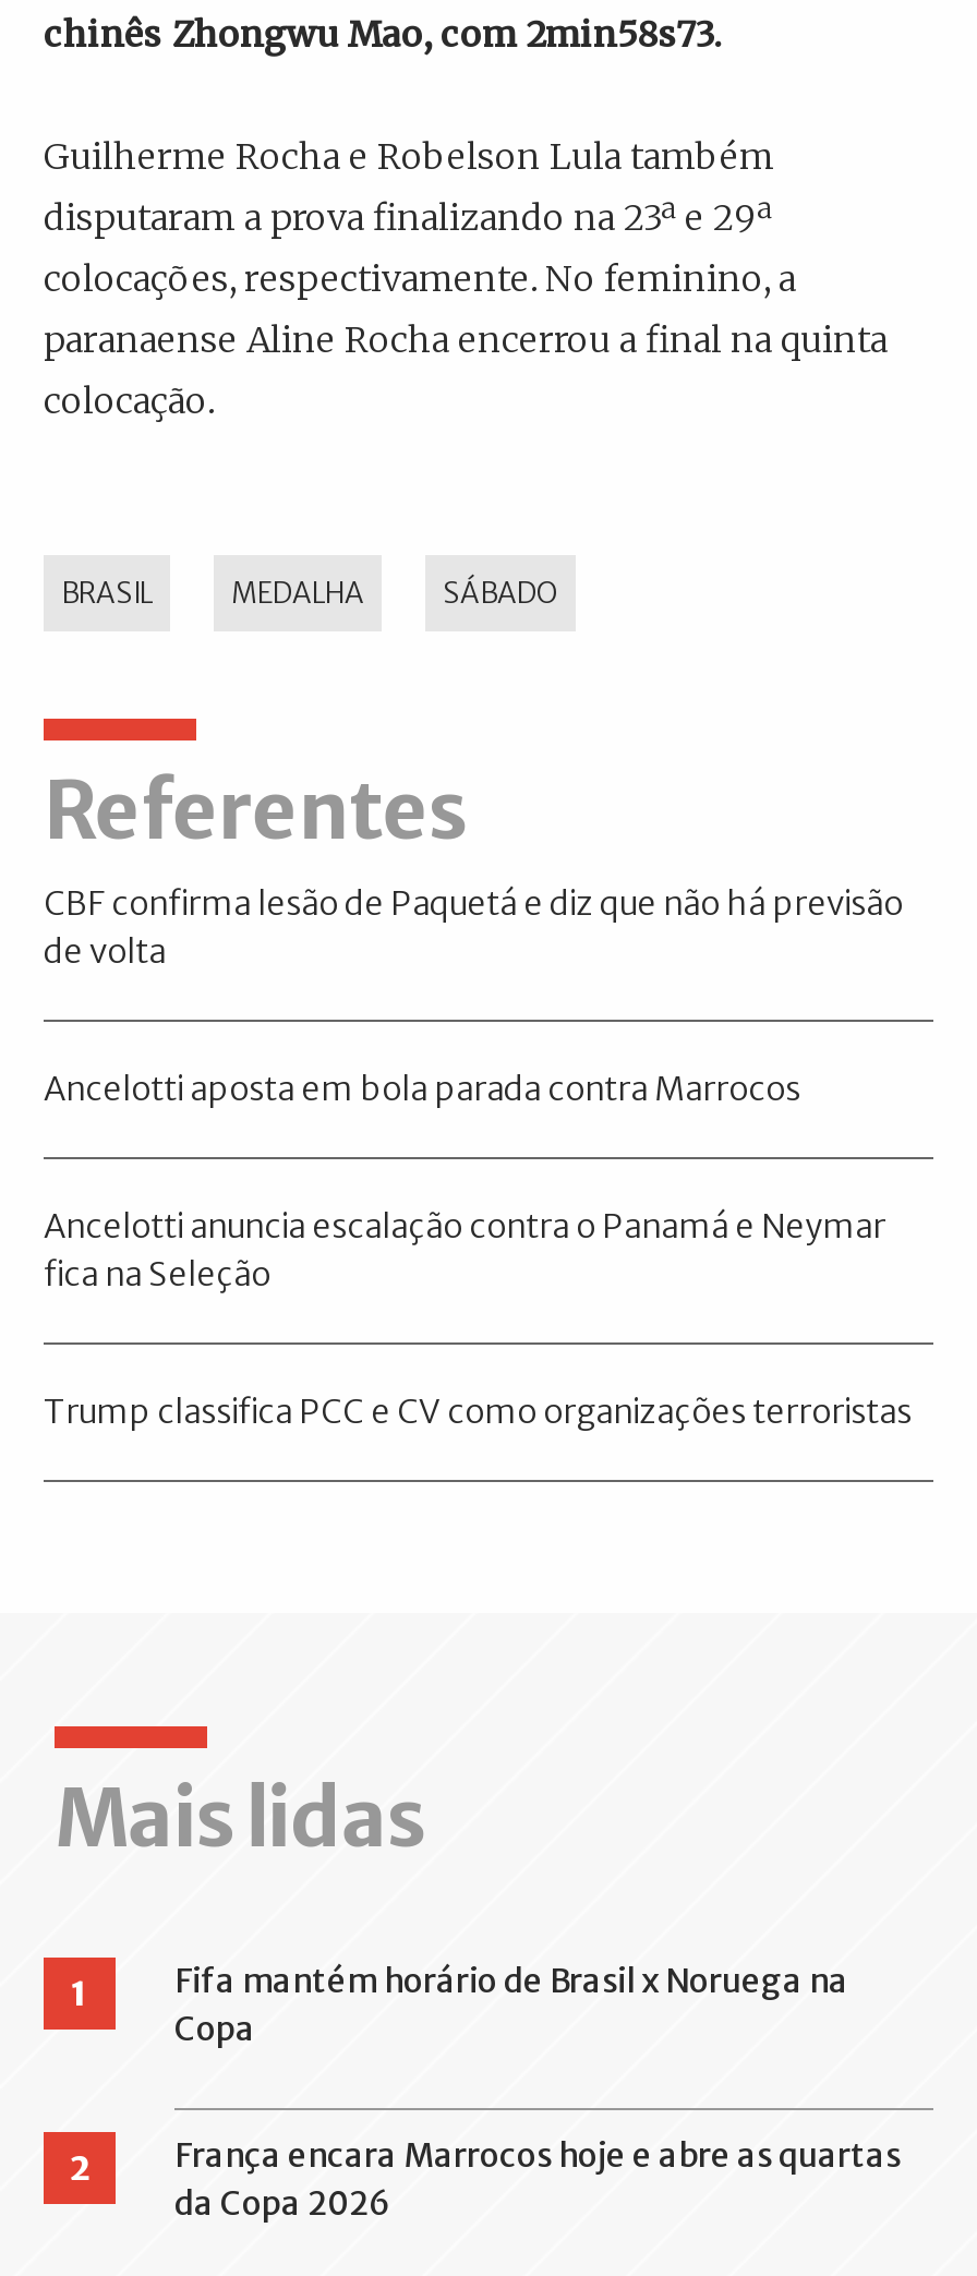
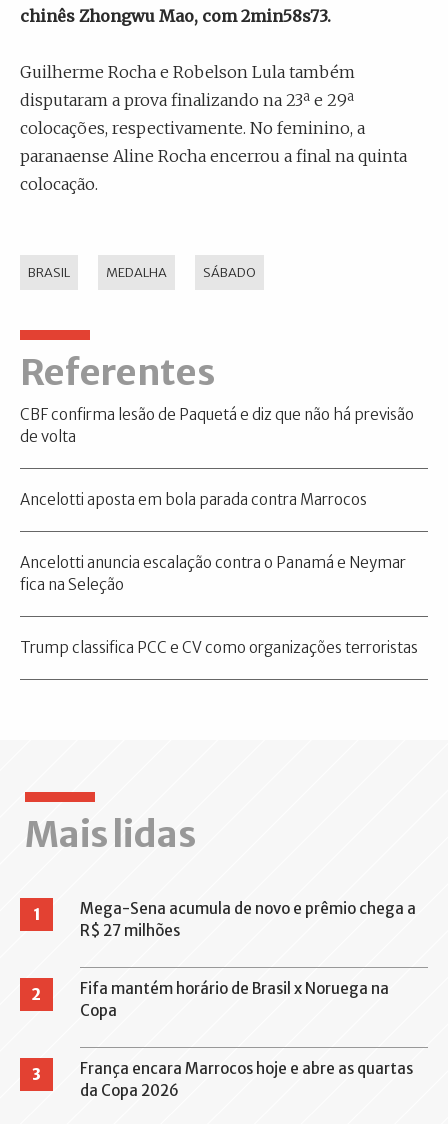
none -> [32,899,416,1004] Mega-Sena acumula de novo e prêmio chega a | R$ 27 milhões | 2
[70,2147,89,2188] 2 -> [32,1065,41,1084] 3

